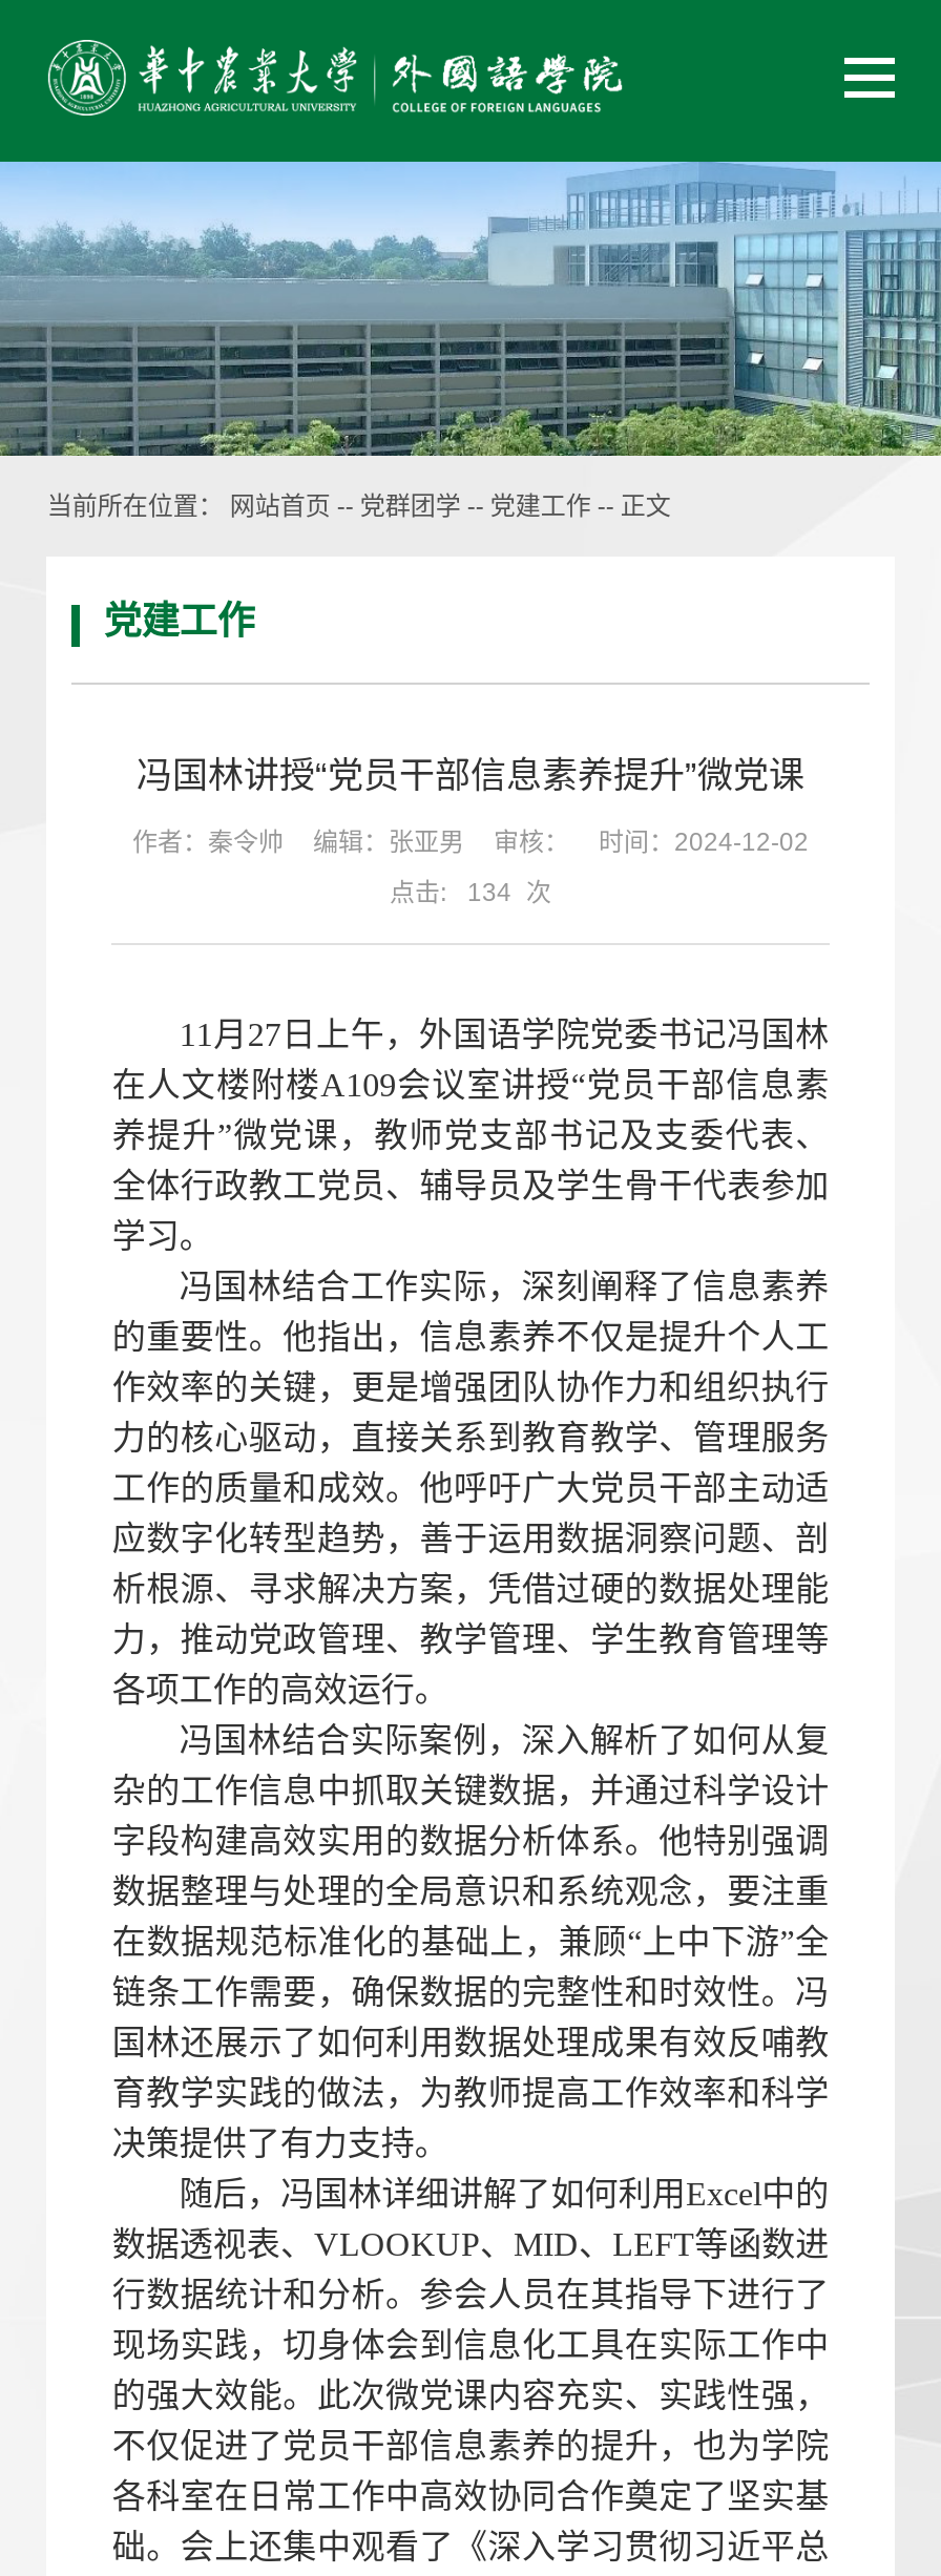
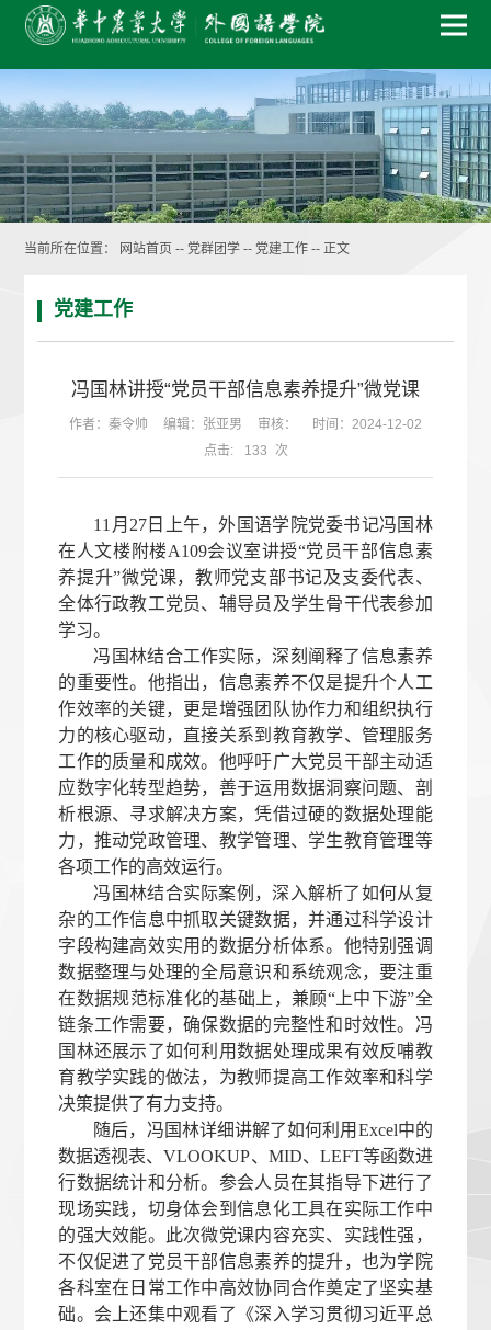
[390,878,551,907] 点击: 134 次 -> [203,443,288,458] 点击: 133 次

